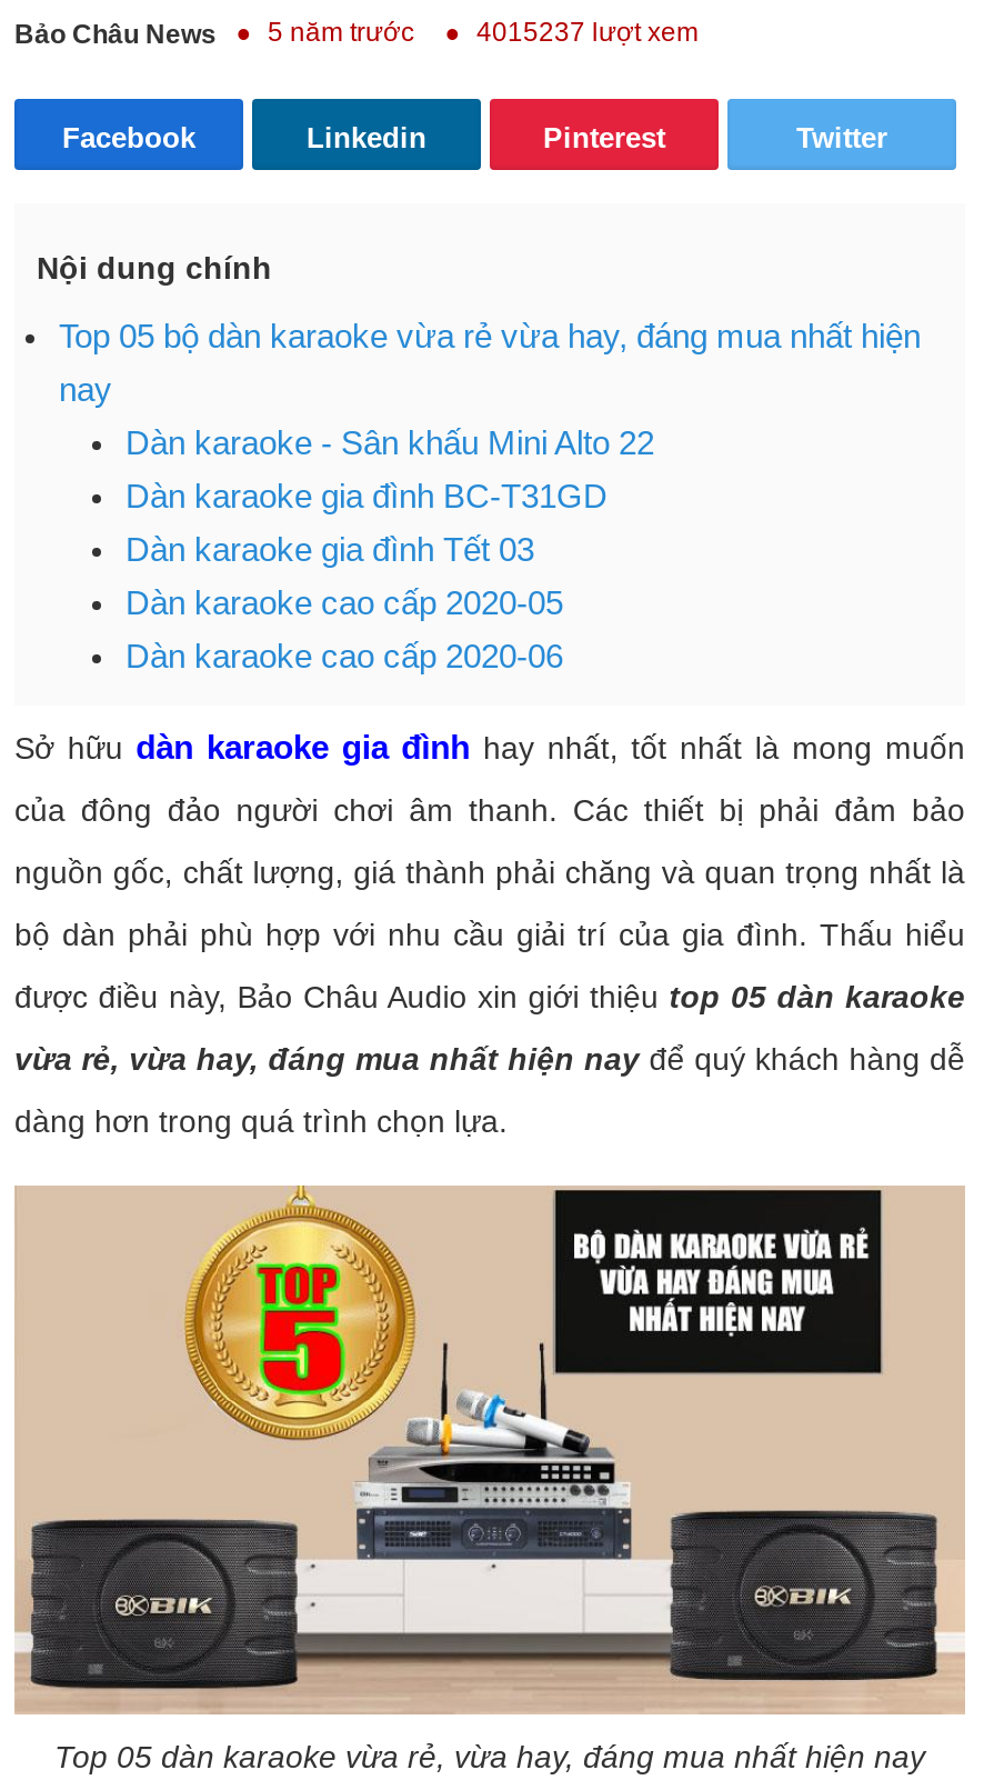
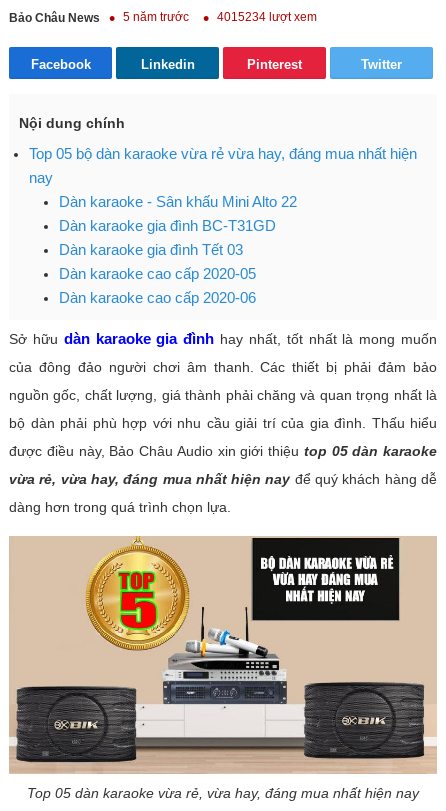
[476,16,699,48] 4015237 lượt xem -> [217,10,317,24] 4015234 lượt xem

